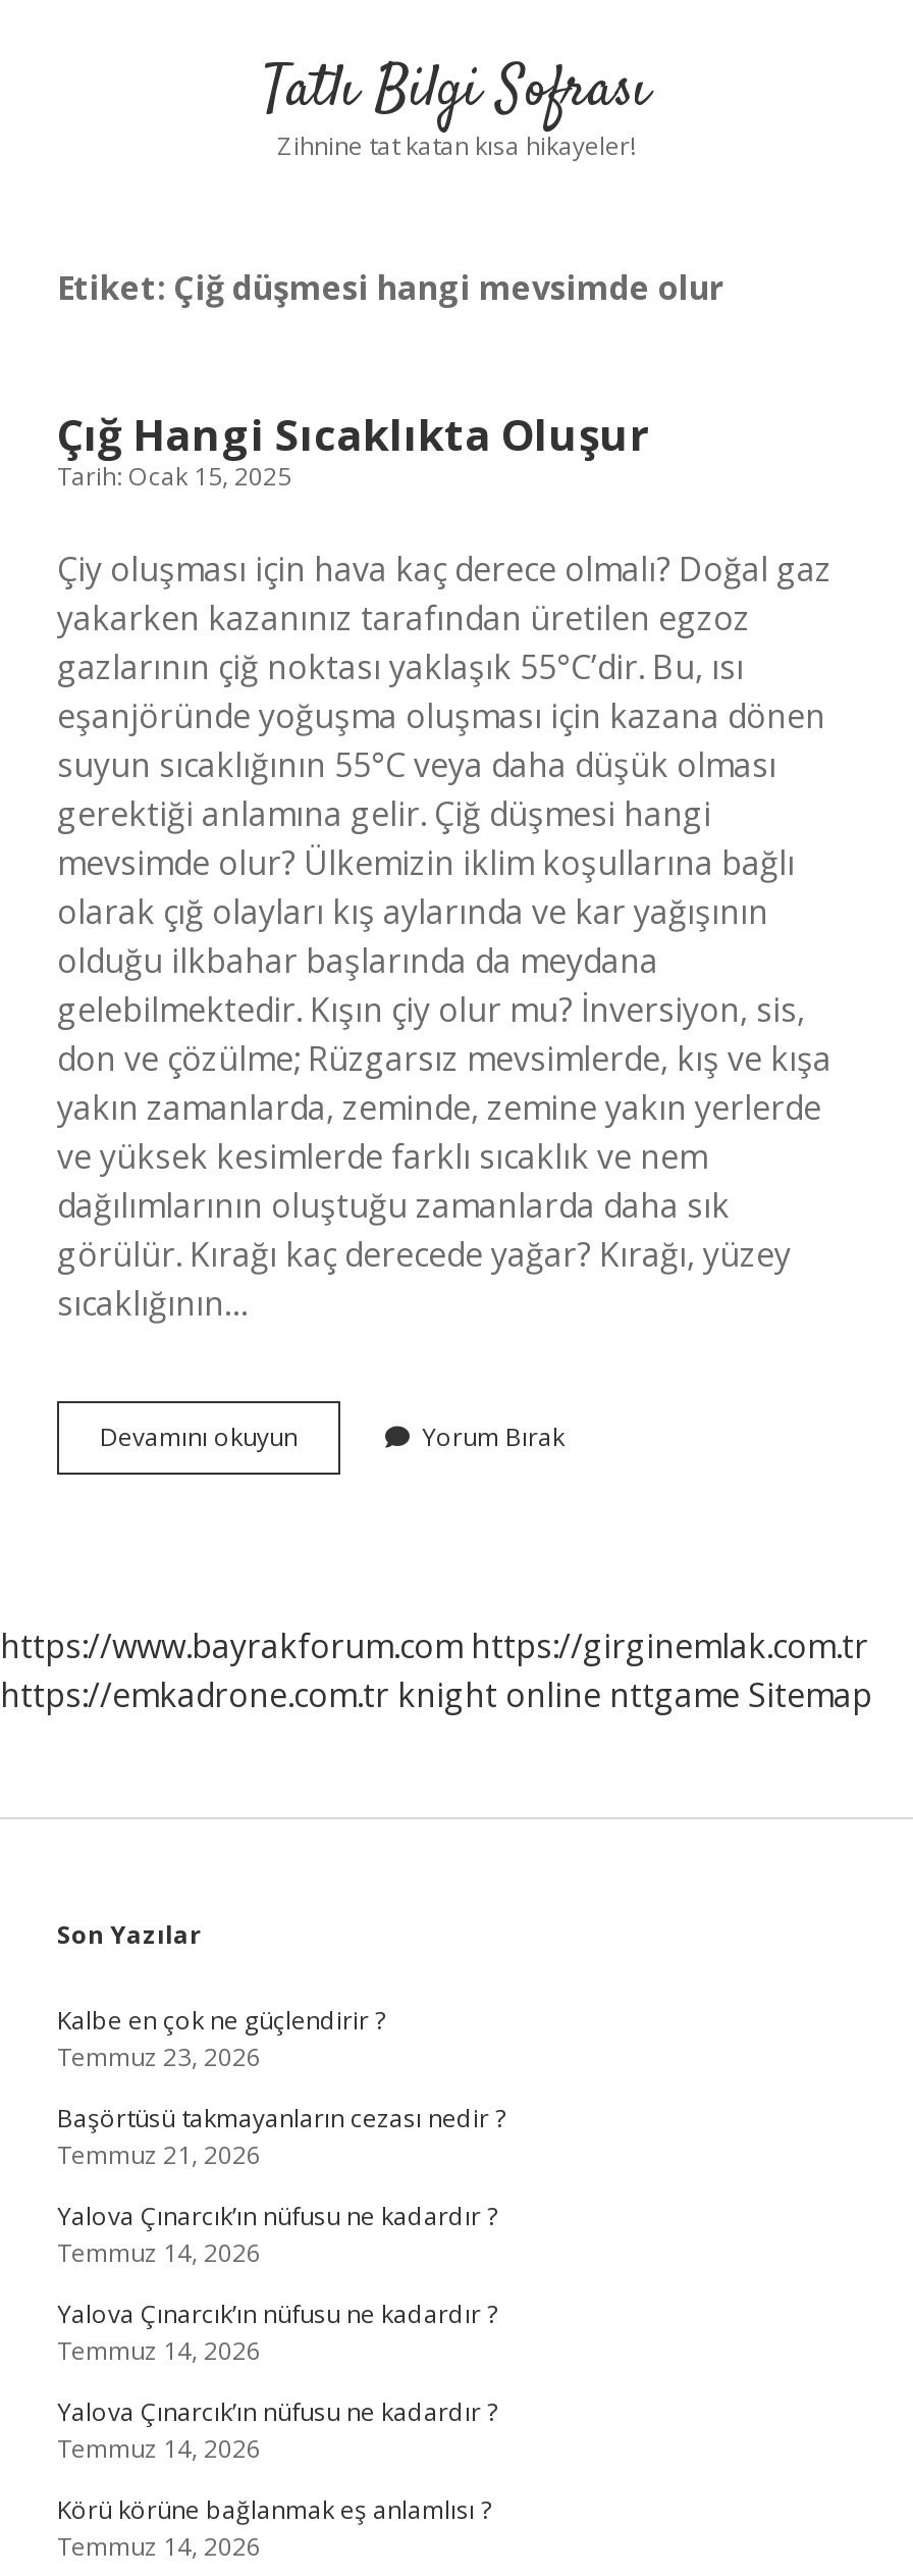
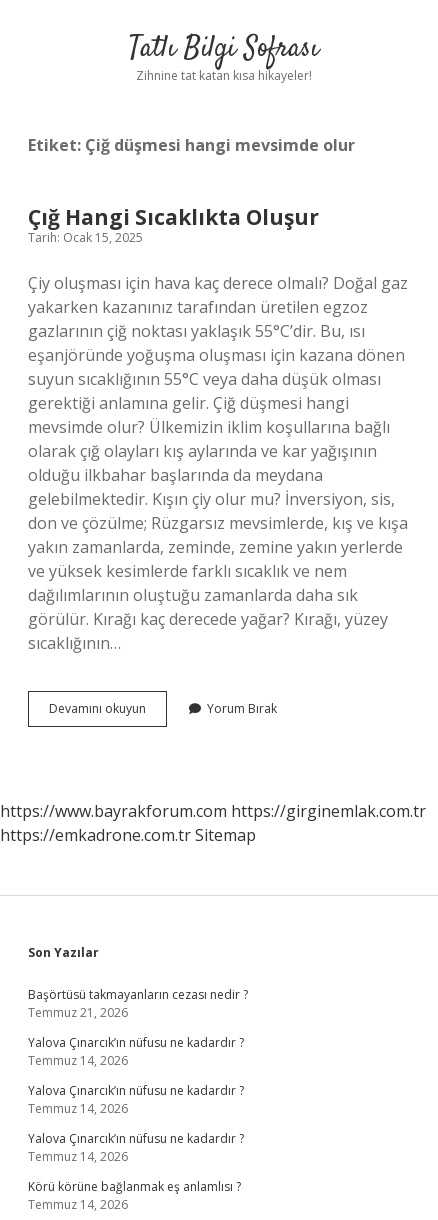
[0,1672,872,1717] https://emkadrone.com.tr knight online nttgame Sitemap -> [0,824,256,846] https://emkadrone.com.tr Sitemap
[57,2003,385,2074] Kalbe en çok ne güçlendirir ? | Temmuz 23, 2026 -> none

